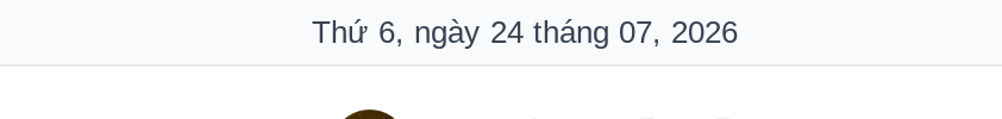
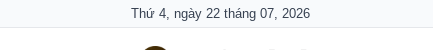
[312,13,738,49] Thứ 6, ngày 24 tháng 07, 2026 -> [131,5,310,20] Thứ 4, ngày 22 tháng 07, 2026

